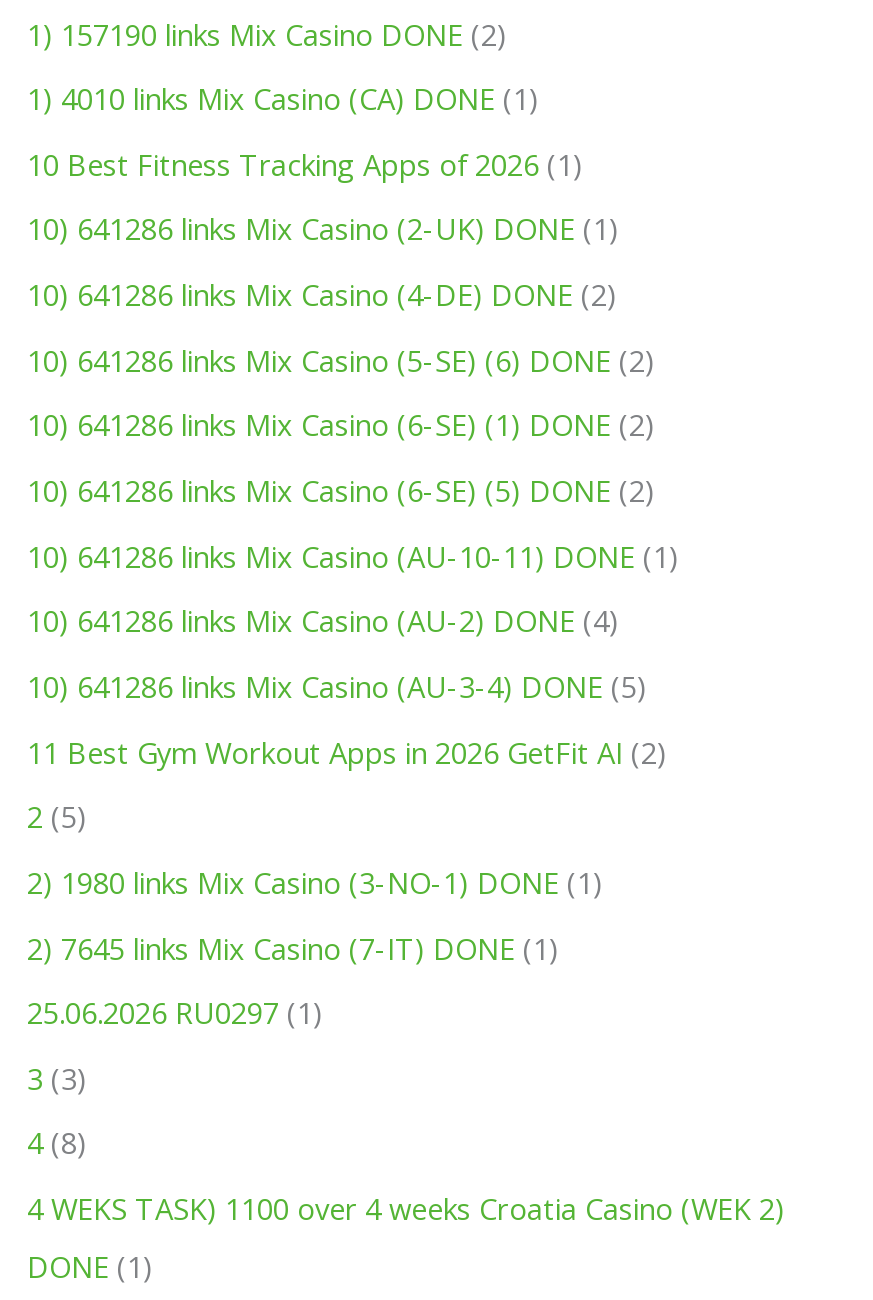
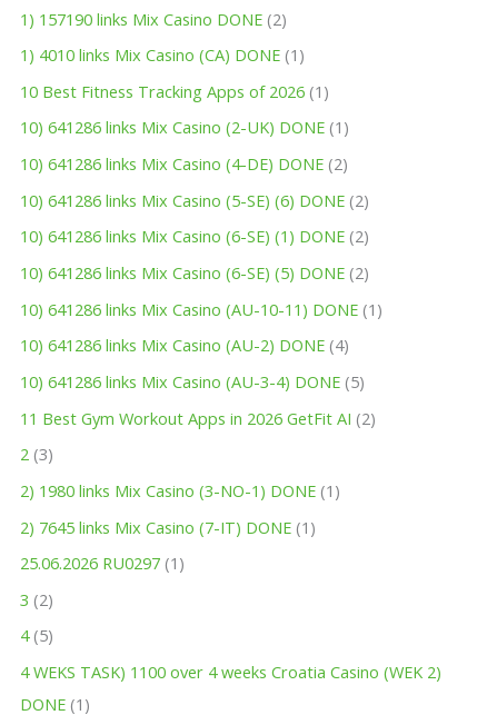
[27,796,87,836] 2 (5) -> [21,443,54,465] 2 (3)
[27,1058,87,1098] 3 (3) -> [21,588,54,610] 3 (2)
[27,1123,87,1163] 4 (8) -> [21,624,54,647] 4 (5)

